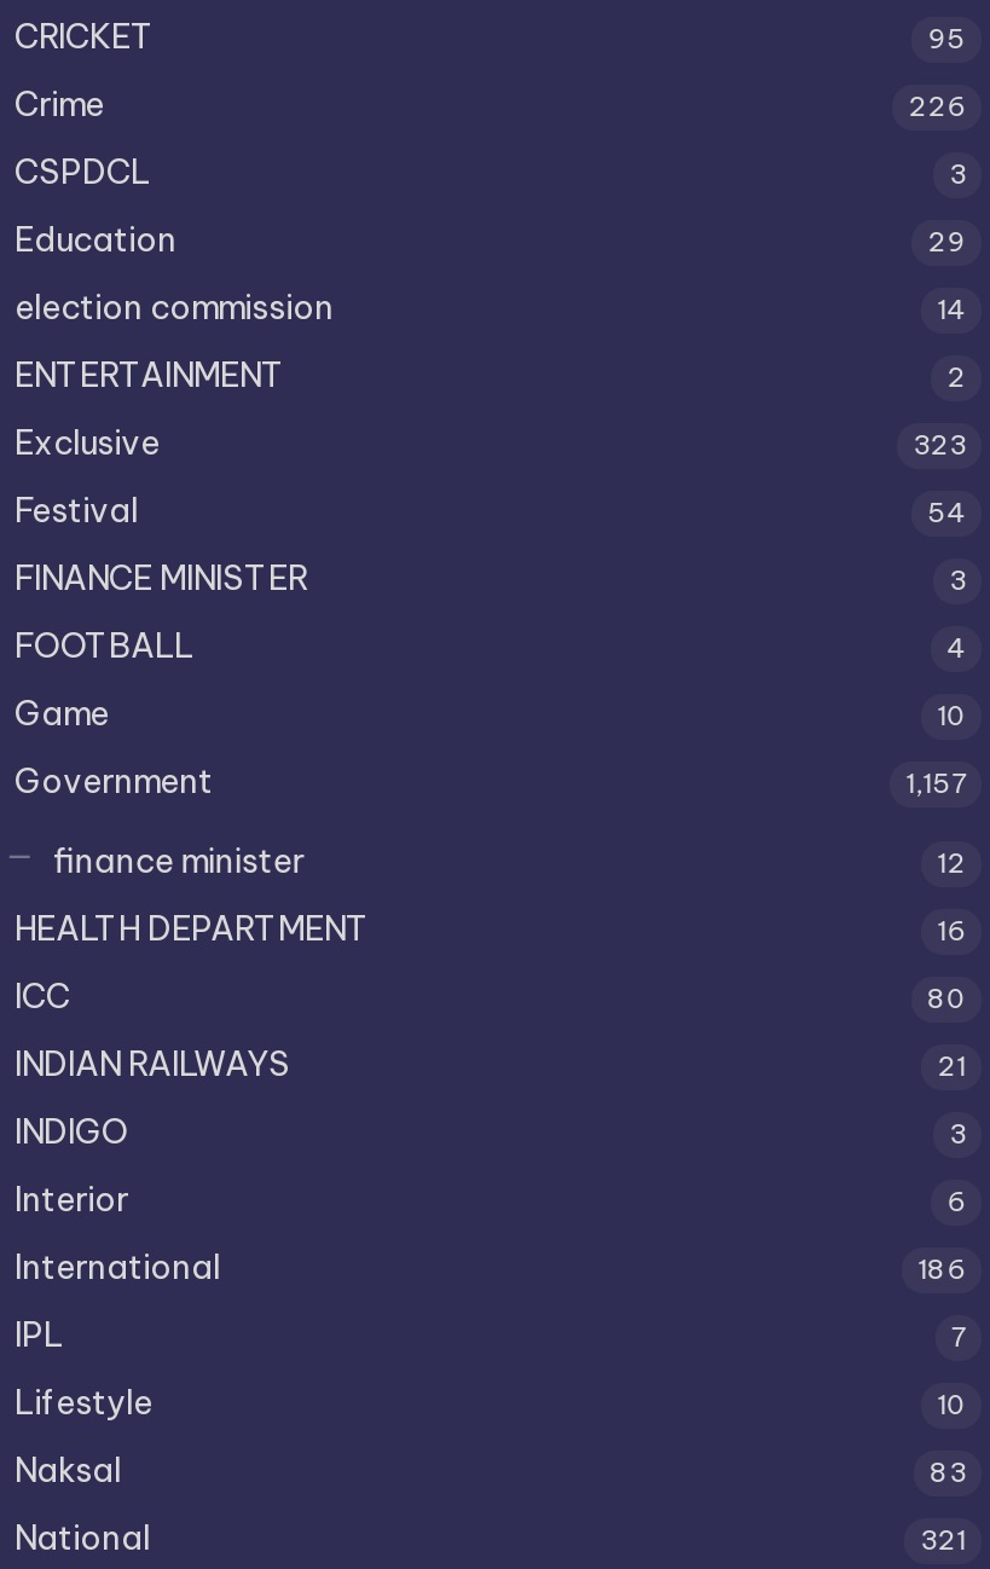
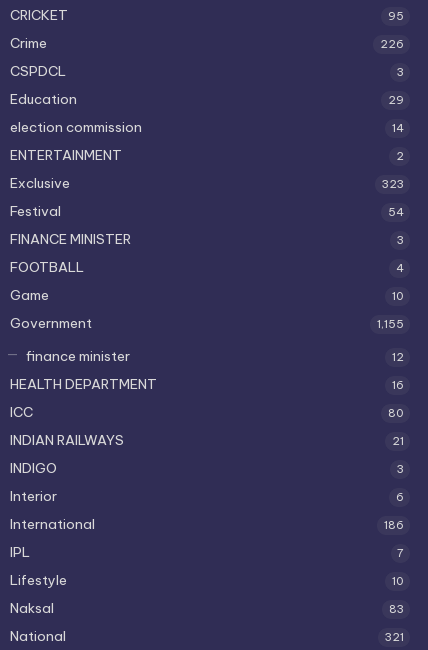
[906,767,966,801] 1,157 -> [377,317,404,331] 1,155

